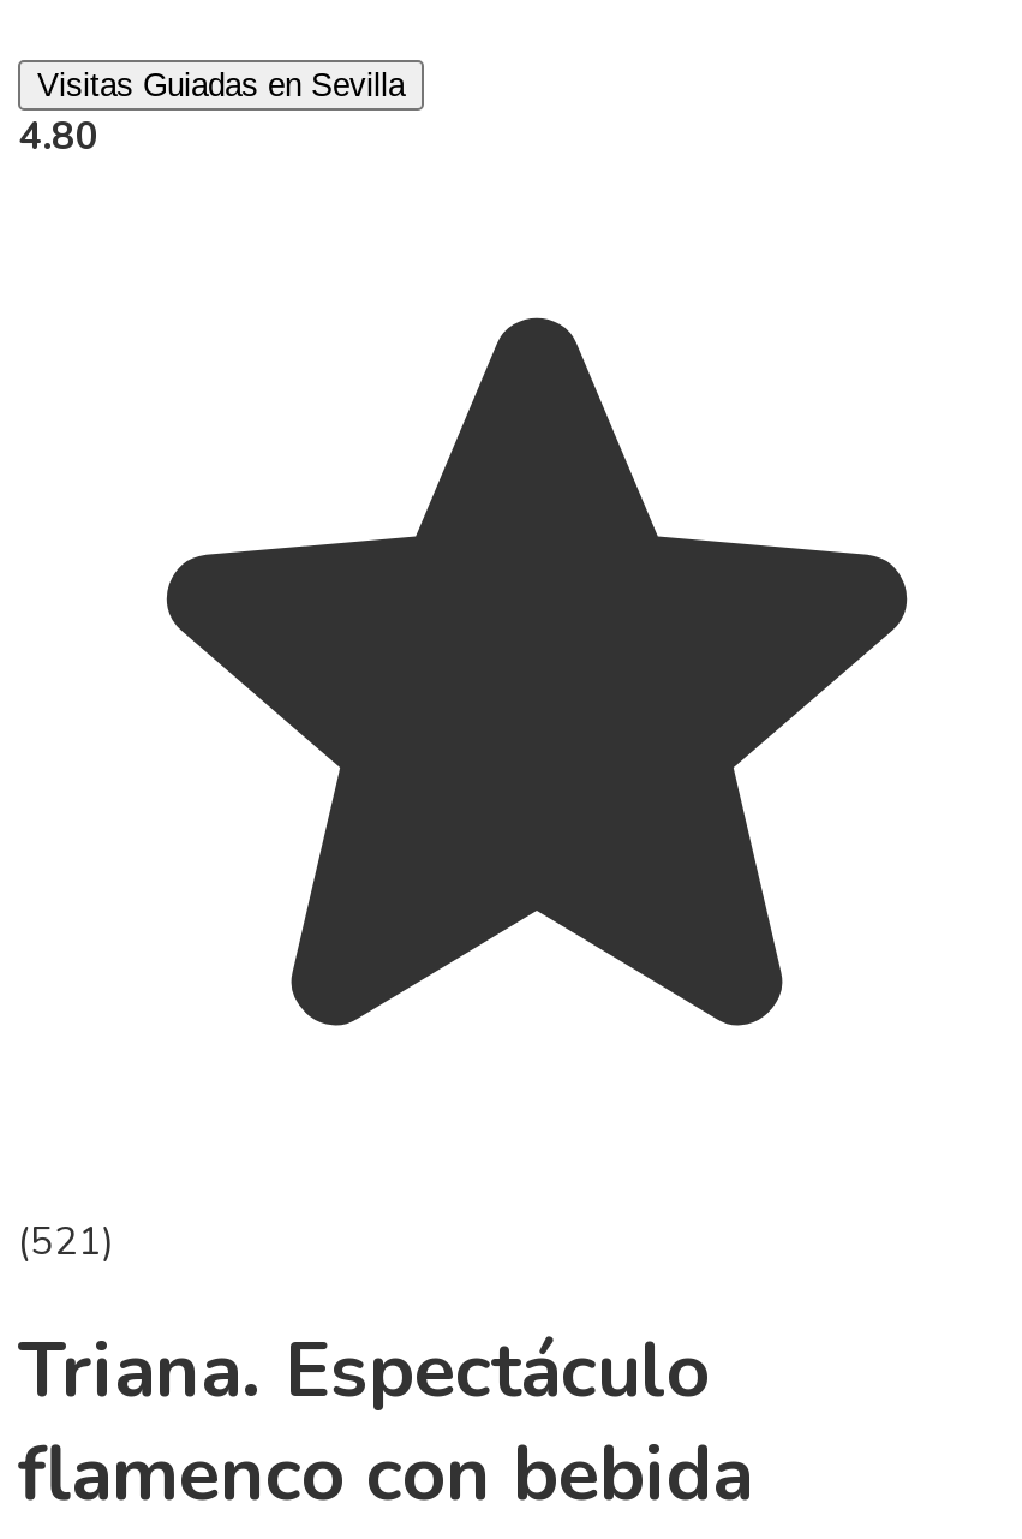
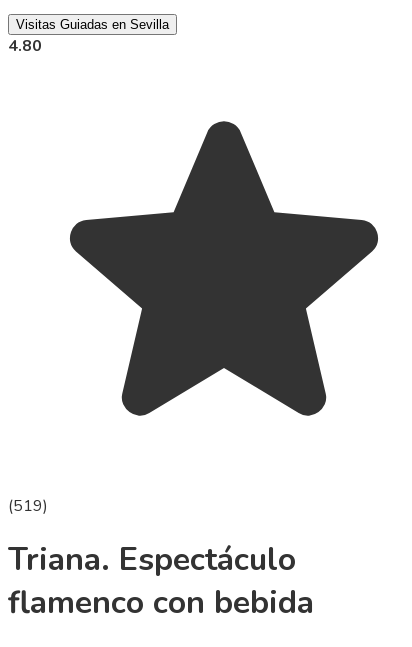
[18,1216,114,1269] (521) -> [8,495,48,517] (519)

